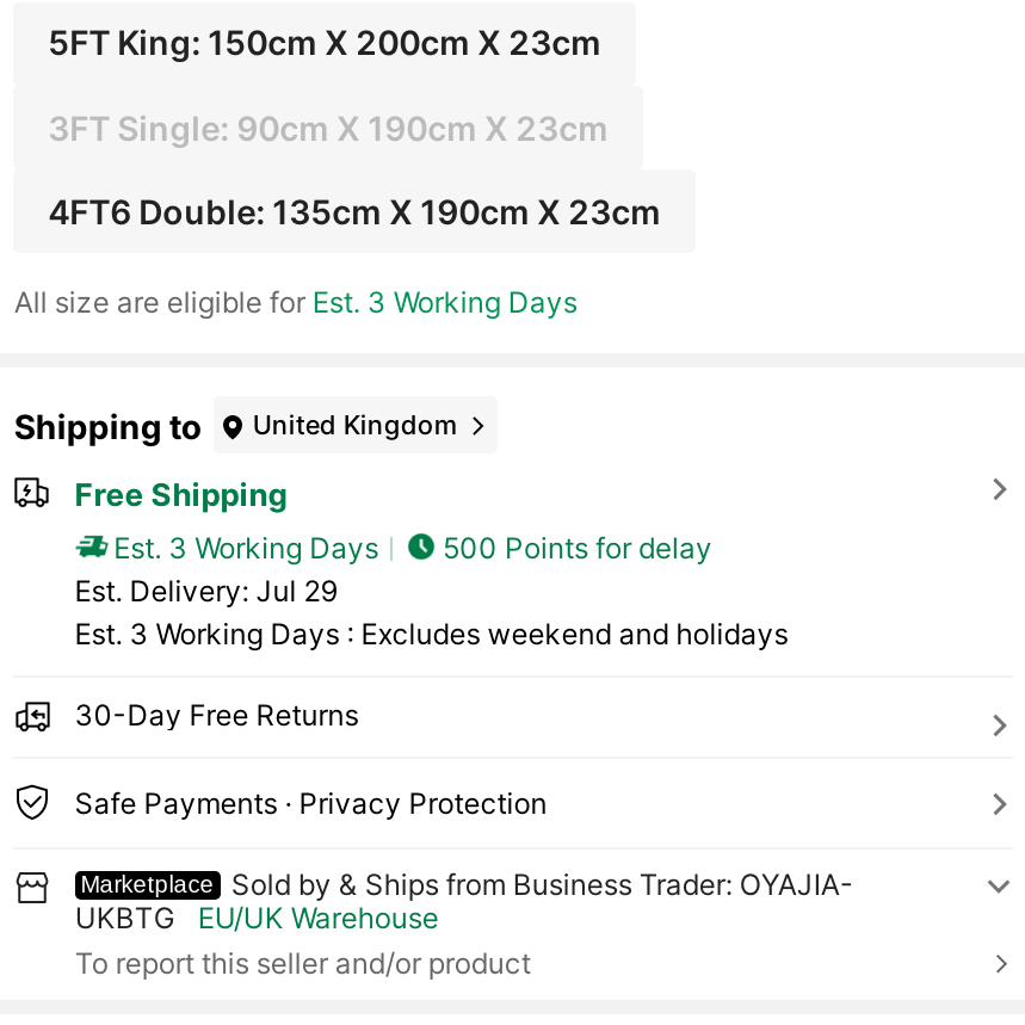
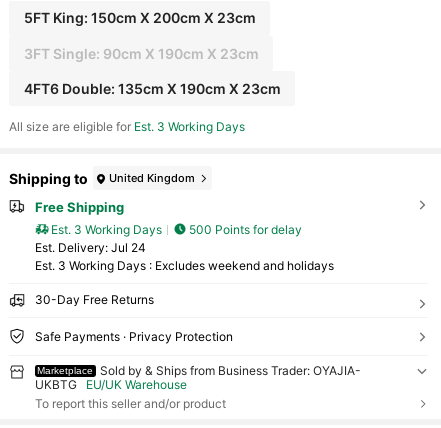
[74,574,337,610] Est. Delivery: Jul 29 -> [35,240,146,255] Est. Delivery: Jul 24

